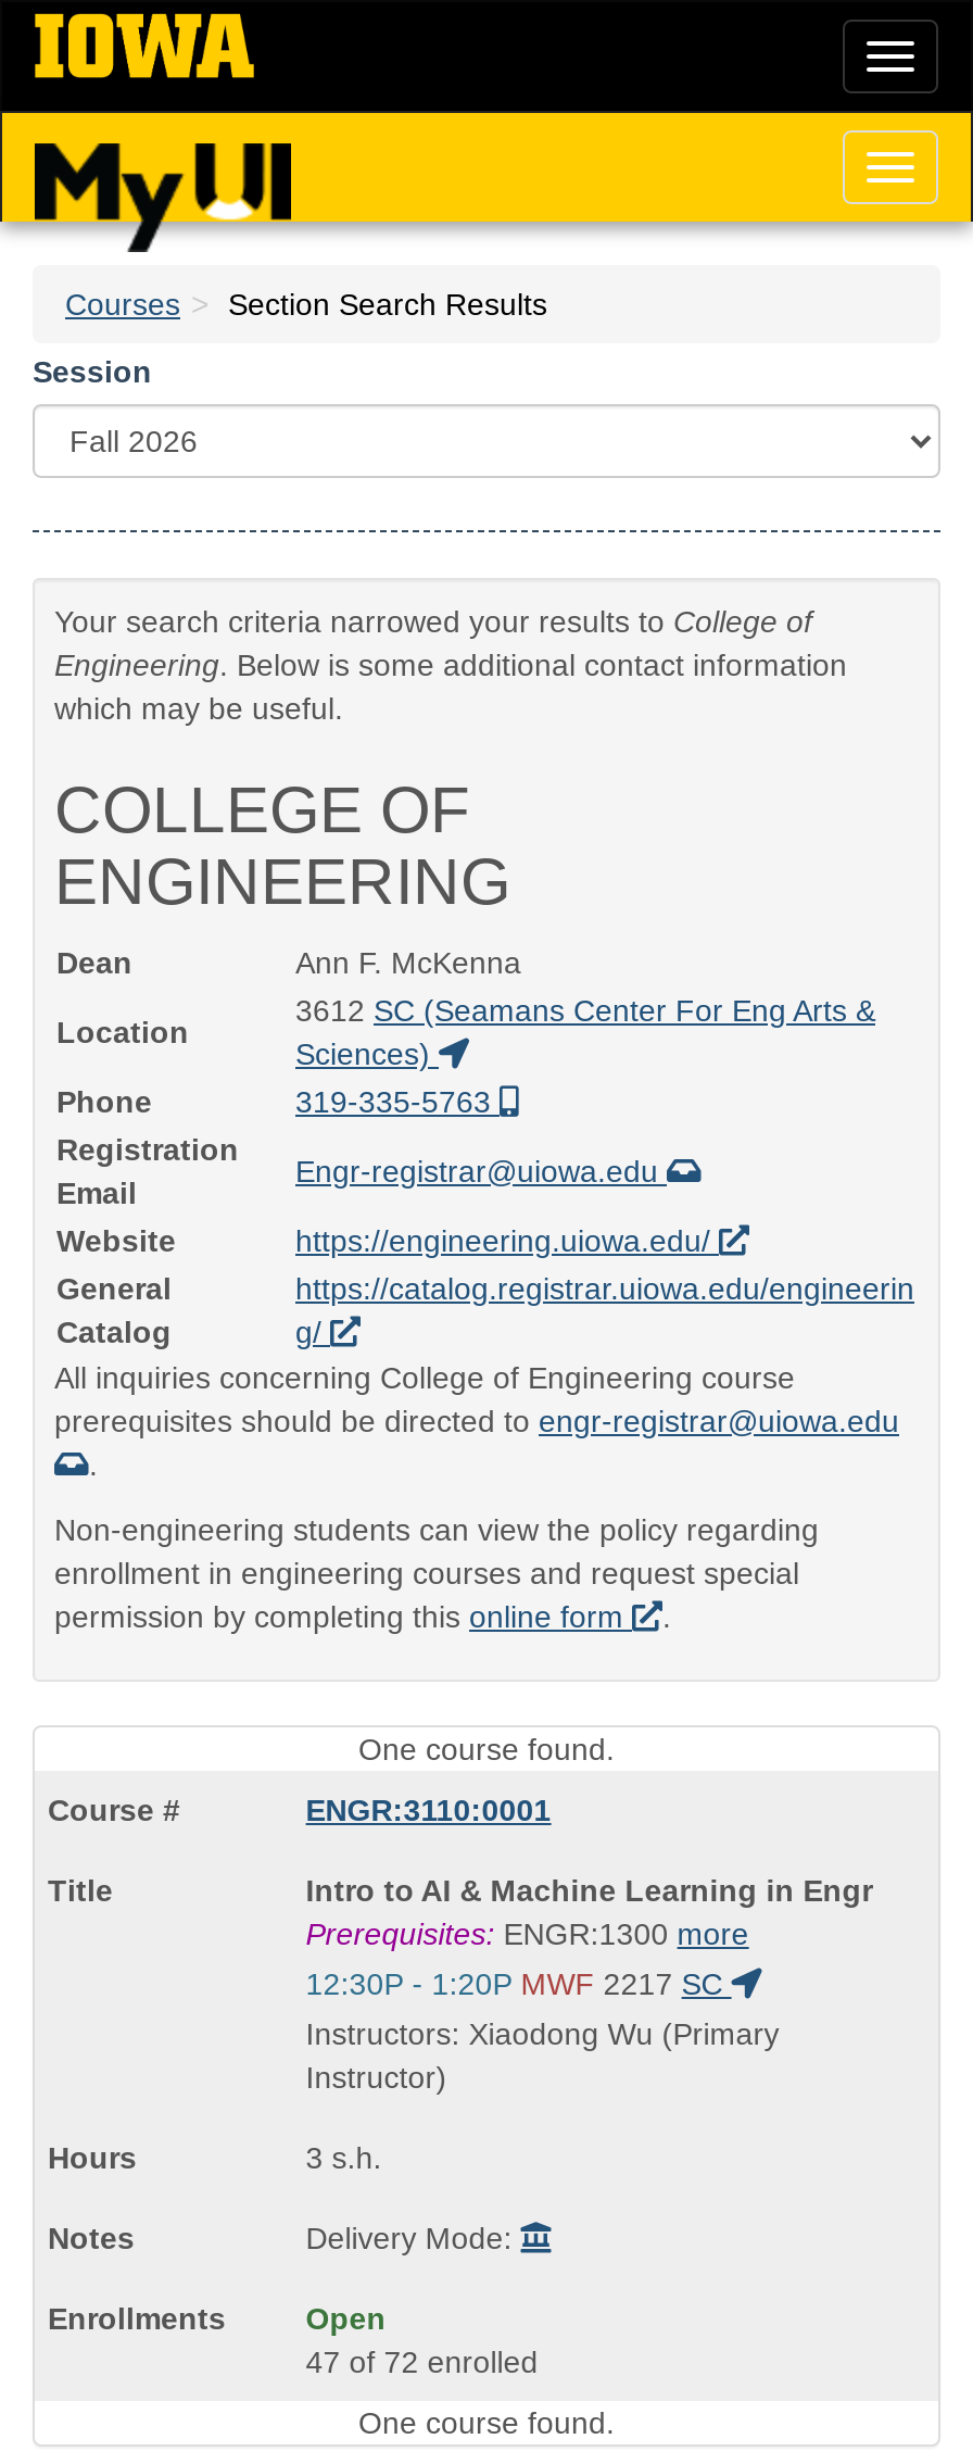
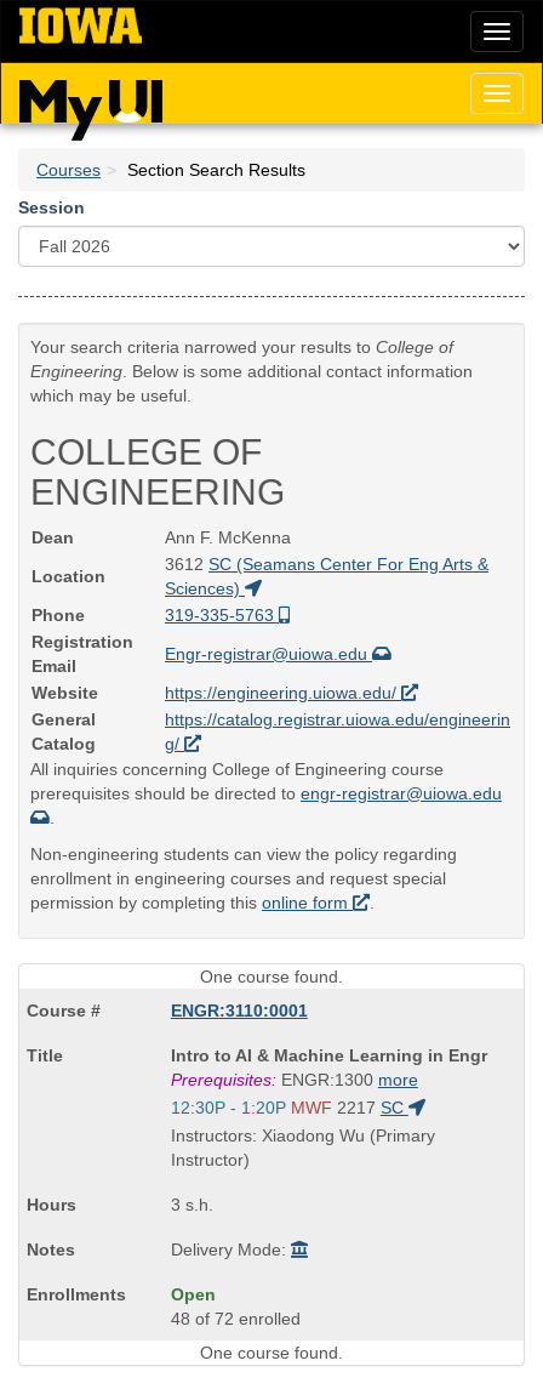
[306,2344,538,2379] 47 of 72 enrolled -> [171,1309,300,1328] 48 of 72 enrolled

